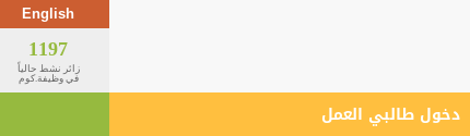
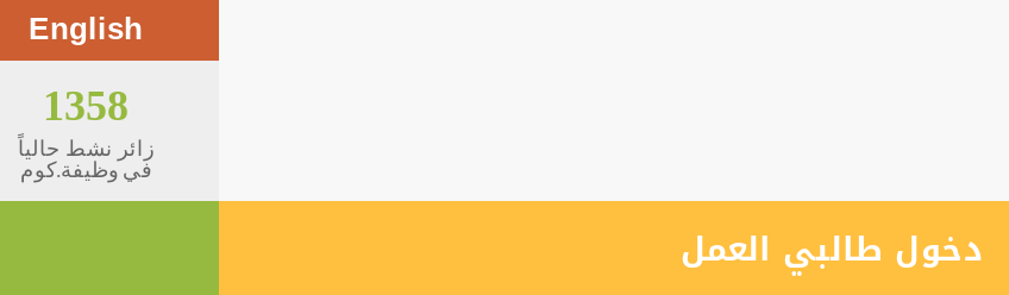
[28,38,68,60] 1197 -> [43,82,129,130] 1358

